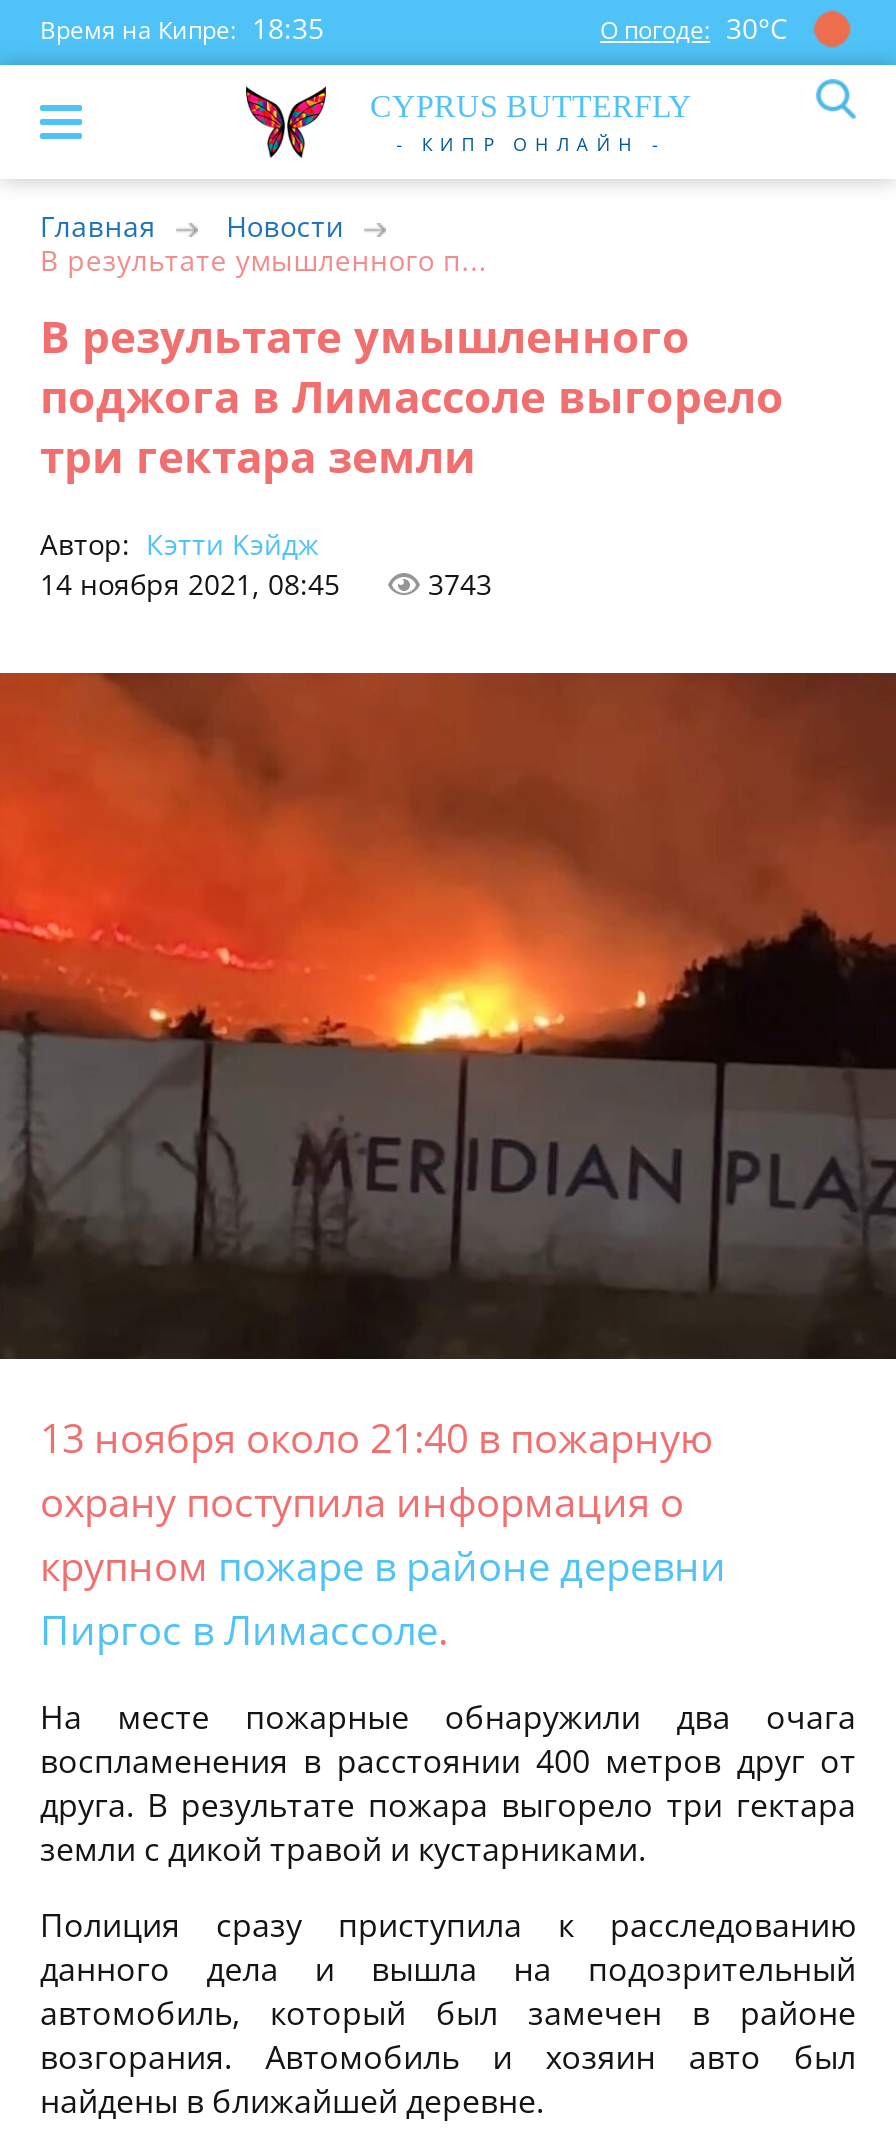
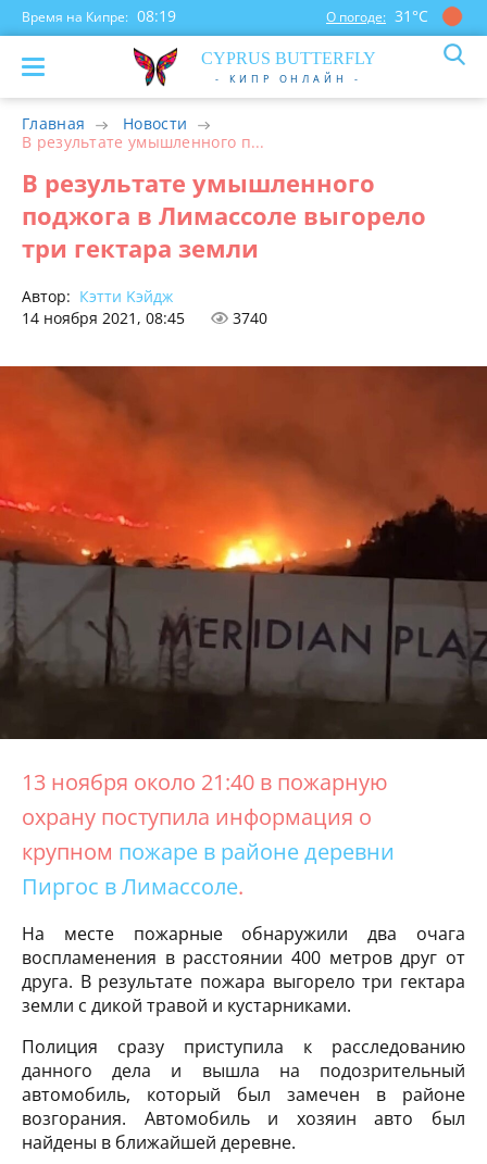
[40,9,324,47] Время на Кипре: 18:35 -> [22,5,176,26] Время на Кипре: 08:19
[600,9,788,47] О погоде: 30°С -> [326,5,428,26] О погоде: 31°С
[428,565,492,603] 3743 -> [233,307,267,328] 3740

